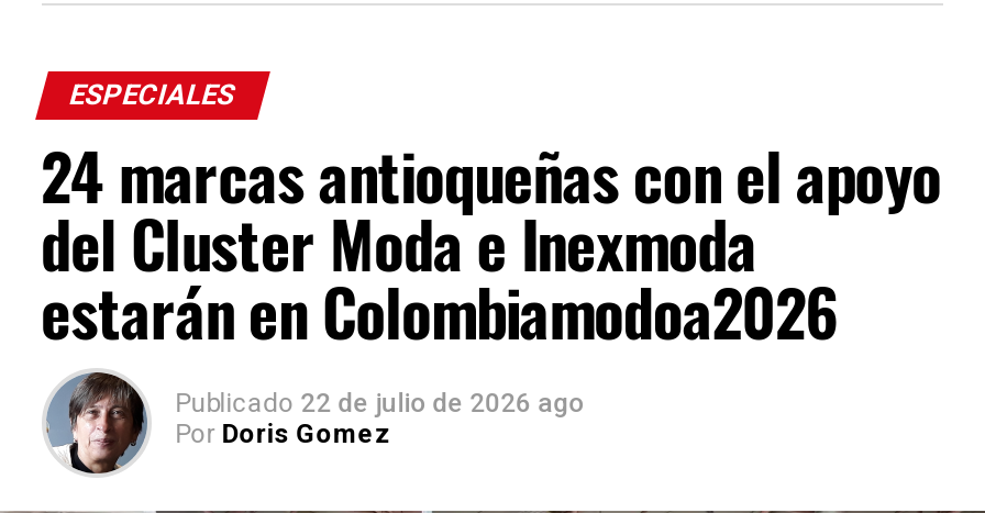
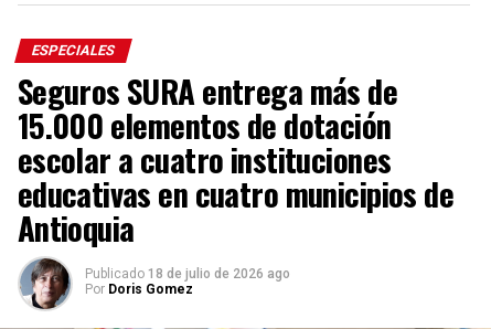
[41,127,941,417] 24 marcas antioqueñas con el apoyo | del Cluster Moda e Inexmoda | estarán en Colombiamodoa2026 | Publicado 22 de julio de 2026 ago -> [17,67,454,281] Seguros SURA entrega más de | 15.000 elementos de dotación | escolar a cuatro instituciones | educativas en cuatro municipios de | Antioquia | Publicado 18 de julio de 2026 ago

